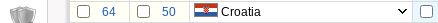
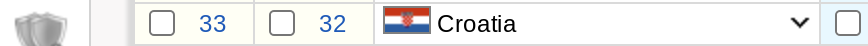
[102,5,116,19] 64 -> [199,10,227,38] 33
[162,5,176,19] 50 -> [319,10,347,38] 32

